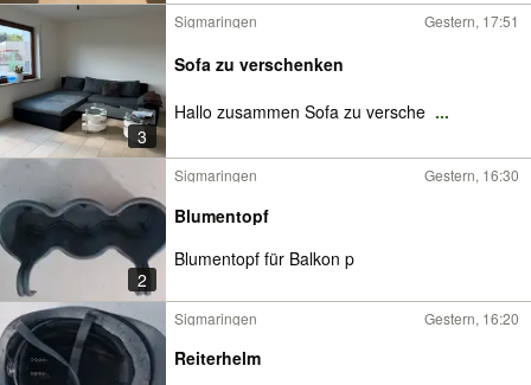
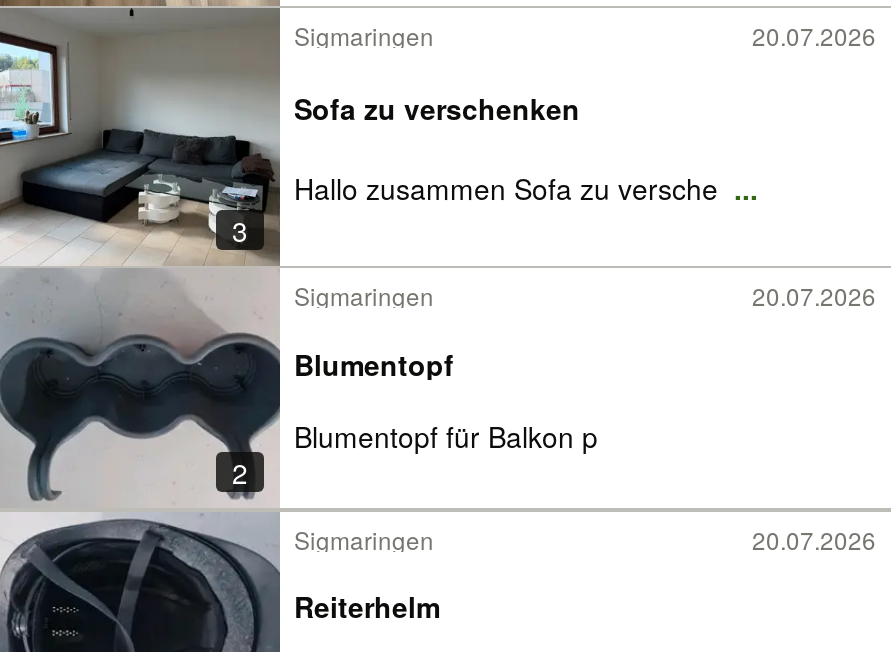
[424,11,519,31] Gestern, 17:51 -> [752,18,876,52] 20.07.2026
[424,165,519,185] Gestern, 16:30 -> [752,278,876,312] 20.07.2026
[424,308,519,328] Gestern, 16:20 -> [752,522,876,556] 20.07.2026

